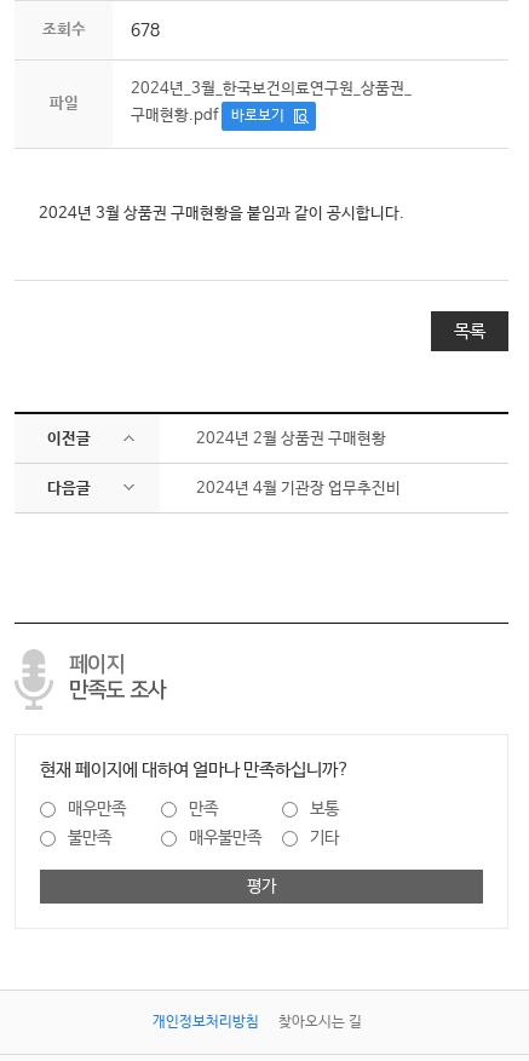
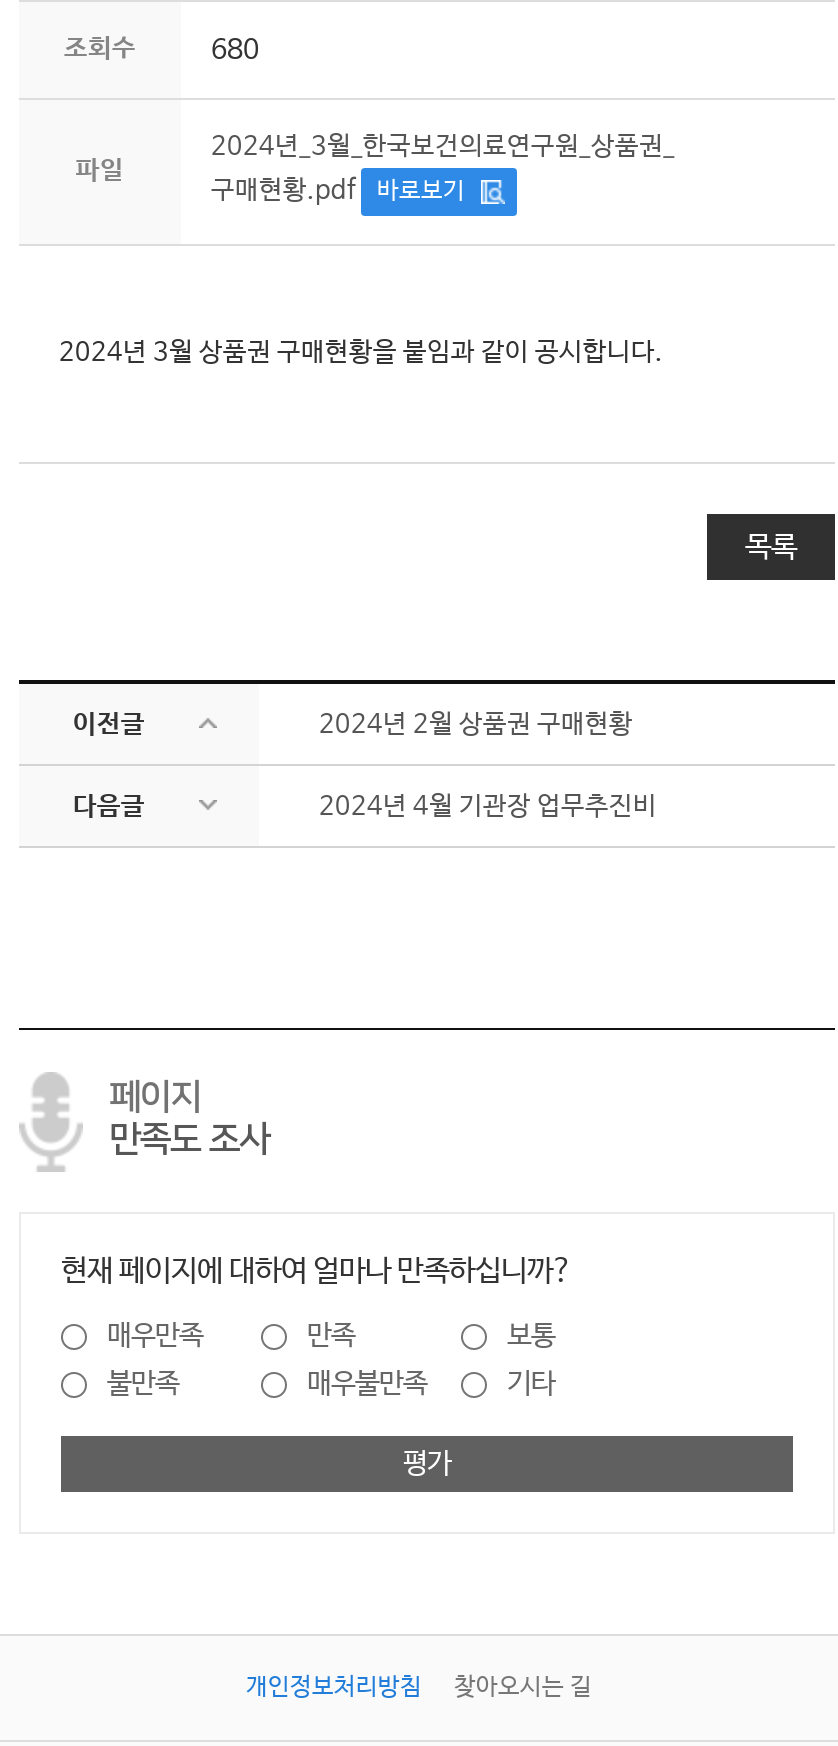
[131,21,160,40] 678 -> [211,34,259,66] 680

